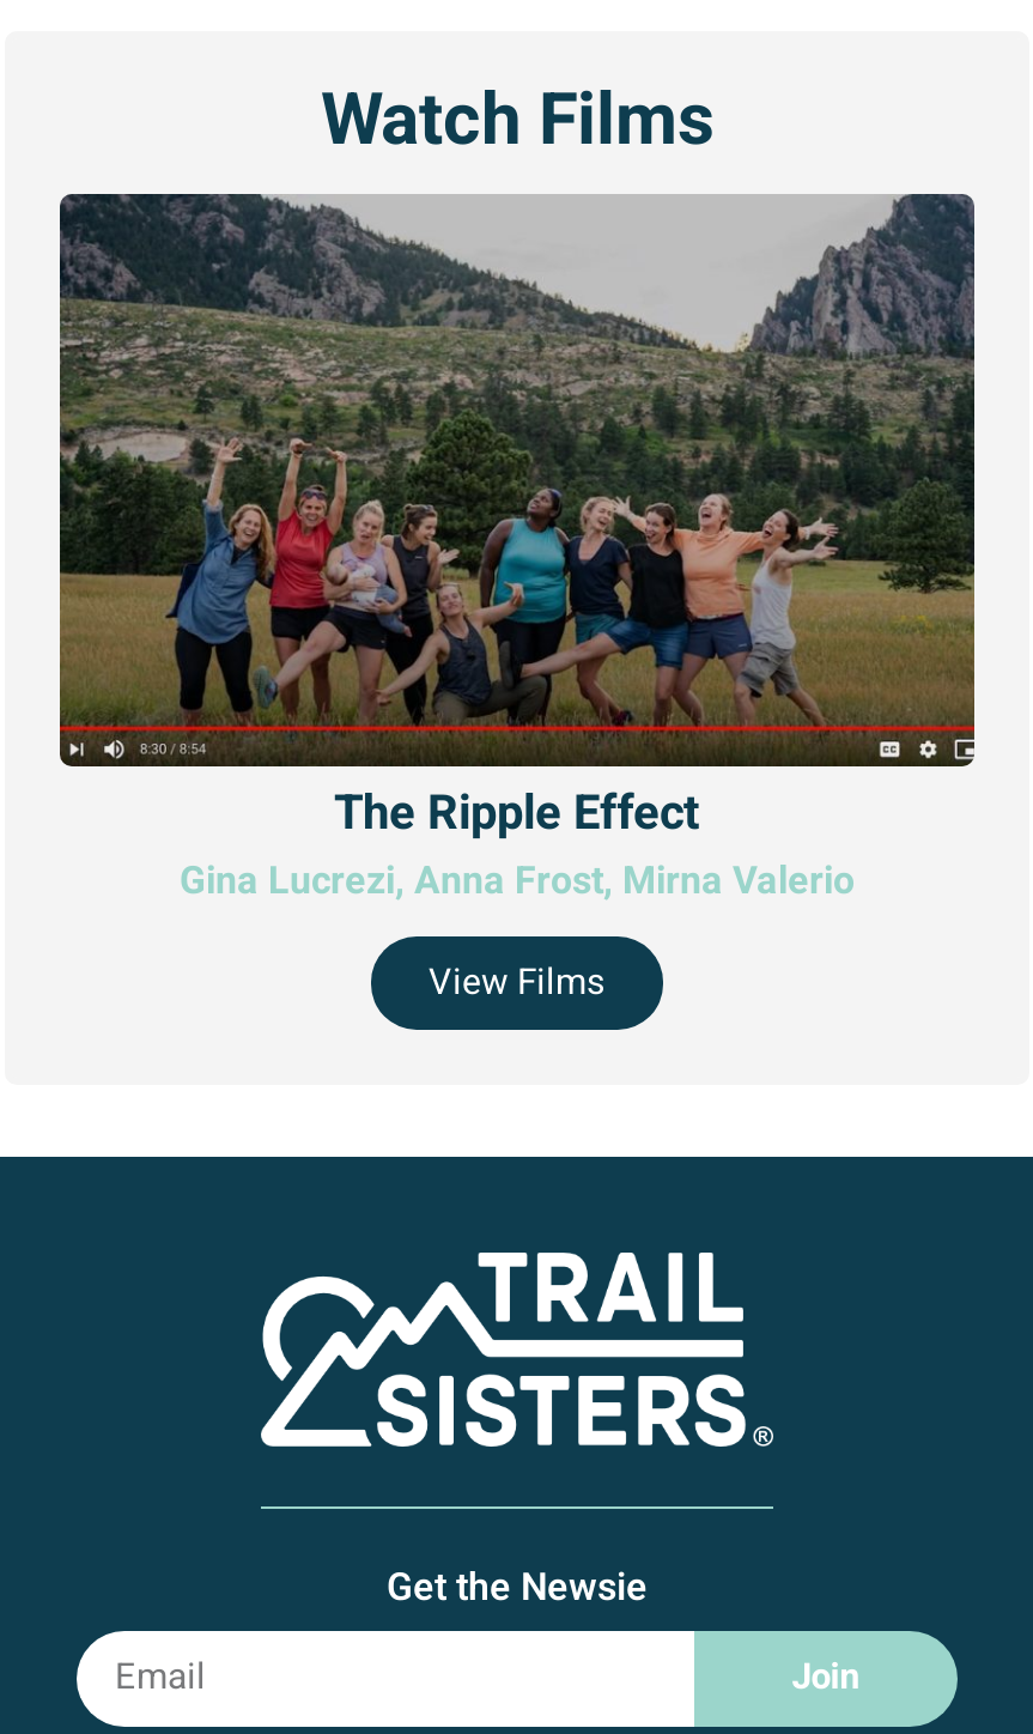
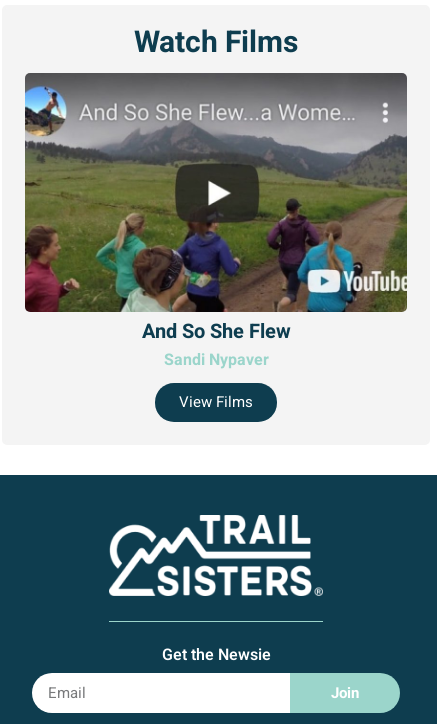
[57,196,974,910] [image] | The Ripple Effect | Gina Lucrezi, Anna Frost, Mirna Valerio -> [24,73,408,372] [image] | And So She Flew | Sandi Nypaver

